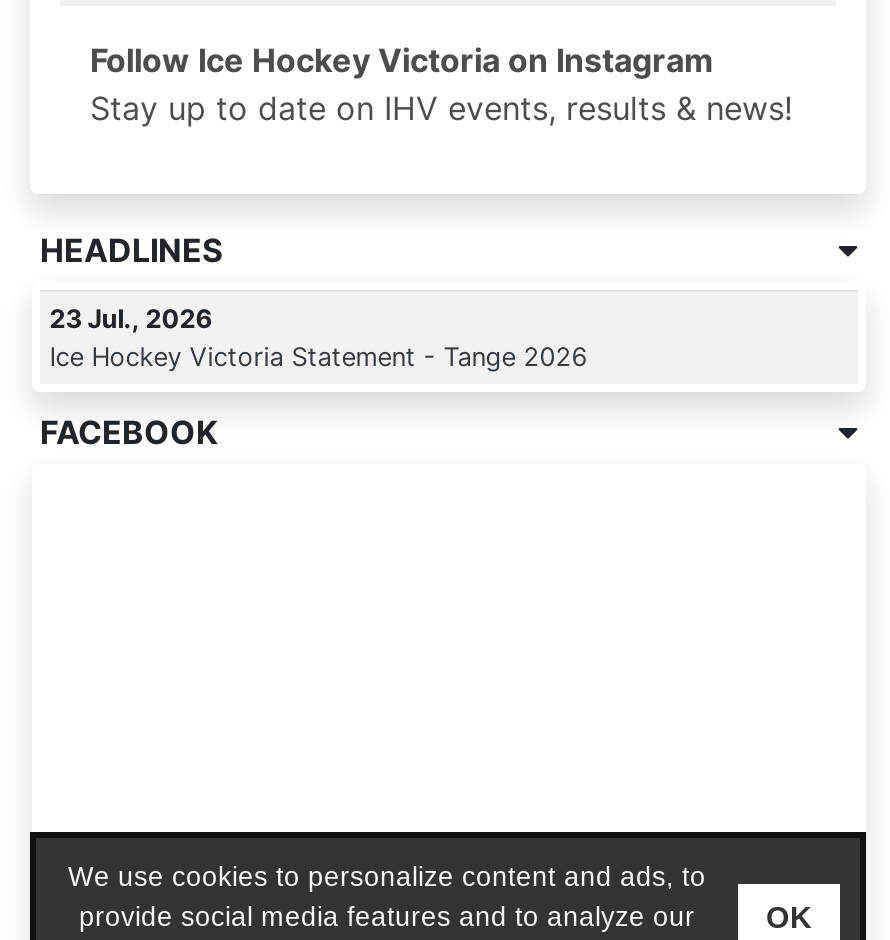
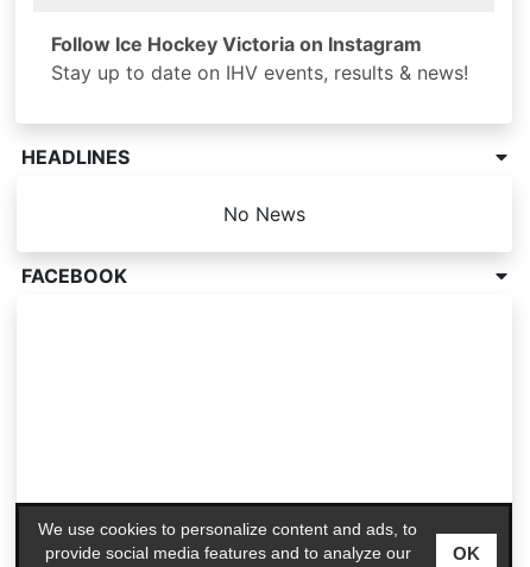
[50,304,588,372] 23 Jul., 2026 | Ice Hockey Victoria Statement - Tange 2026 -> [223,202,305,226] No News

